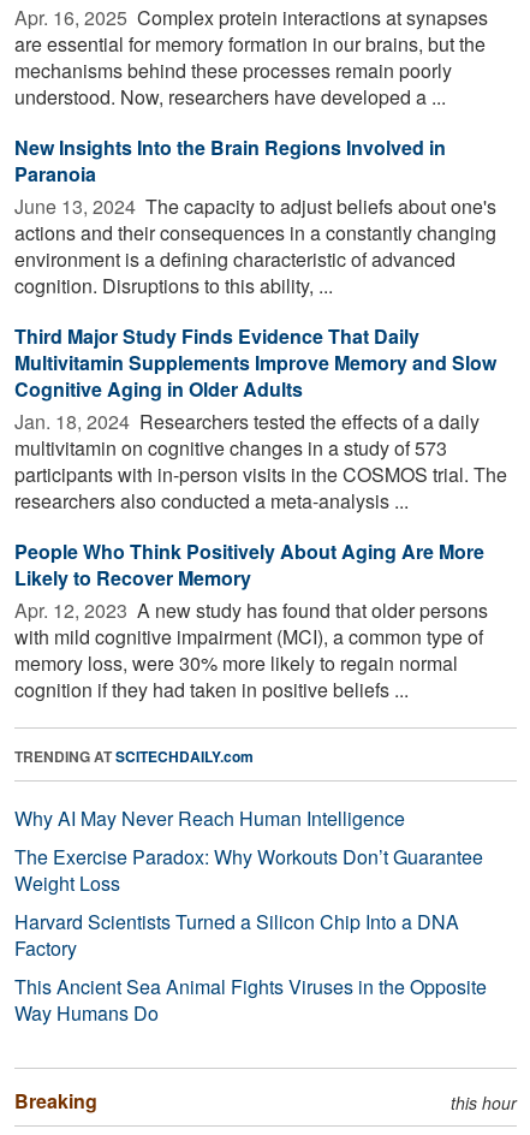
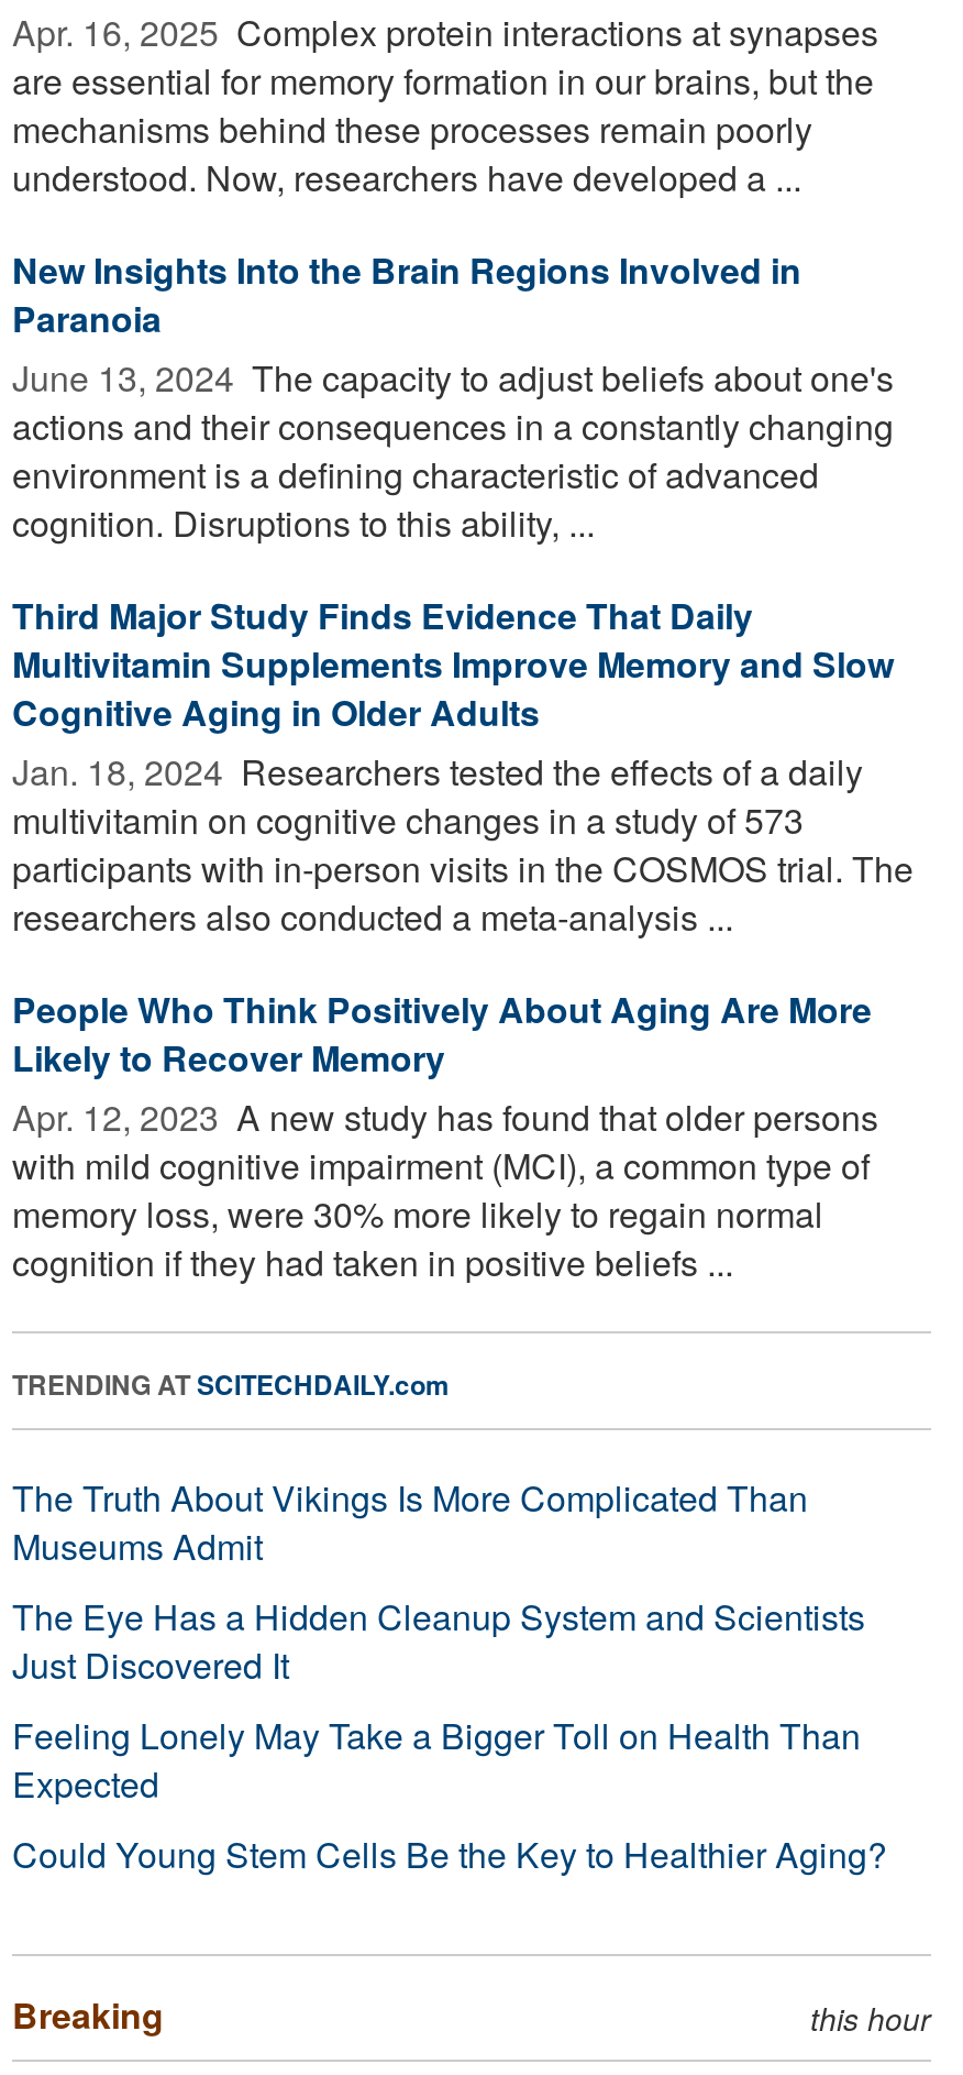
[14,804,487,1027] Why AI May Never Reach Human Intelligence | The Exercise Paradox: Why Workouts Don’t Guarantee | Weight Loss | Harvard Scientists Turned a Silicon Chip Into a DNA | Factory | This Ancient Sea Animal Fights Viruses in the Opposite | Way Humans Do -> [12,1472,887,1879] The Truth About Vikings Is More Complicated Than | Museums Admit | The Eye Has a Hidden Cleanup System and Scientists | Just Discovered It | Feeling Lonely May Take a Bigger Toll on Health Than | Expected | Could Young Stem Cells Be the Key to Healthier Aging?

